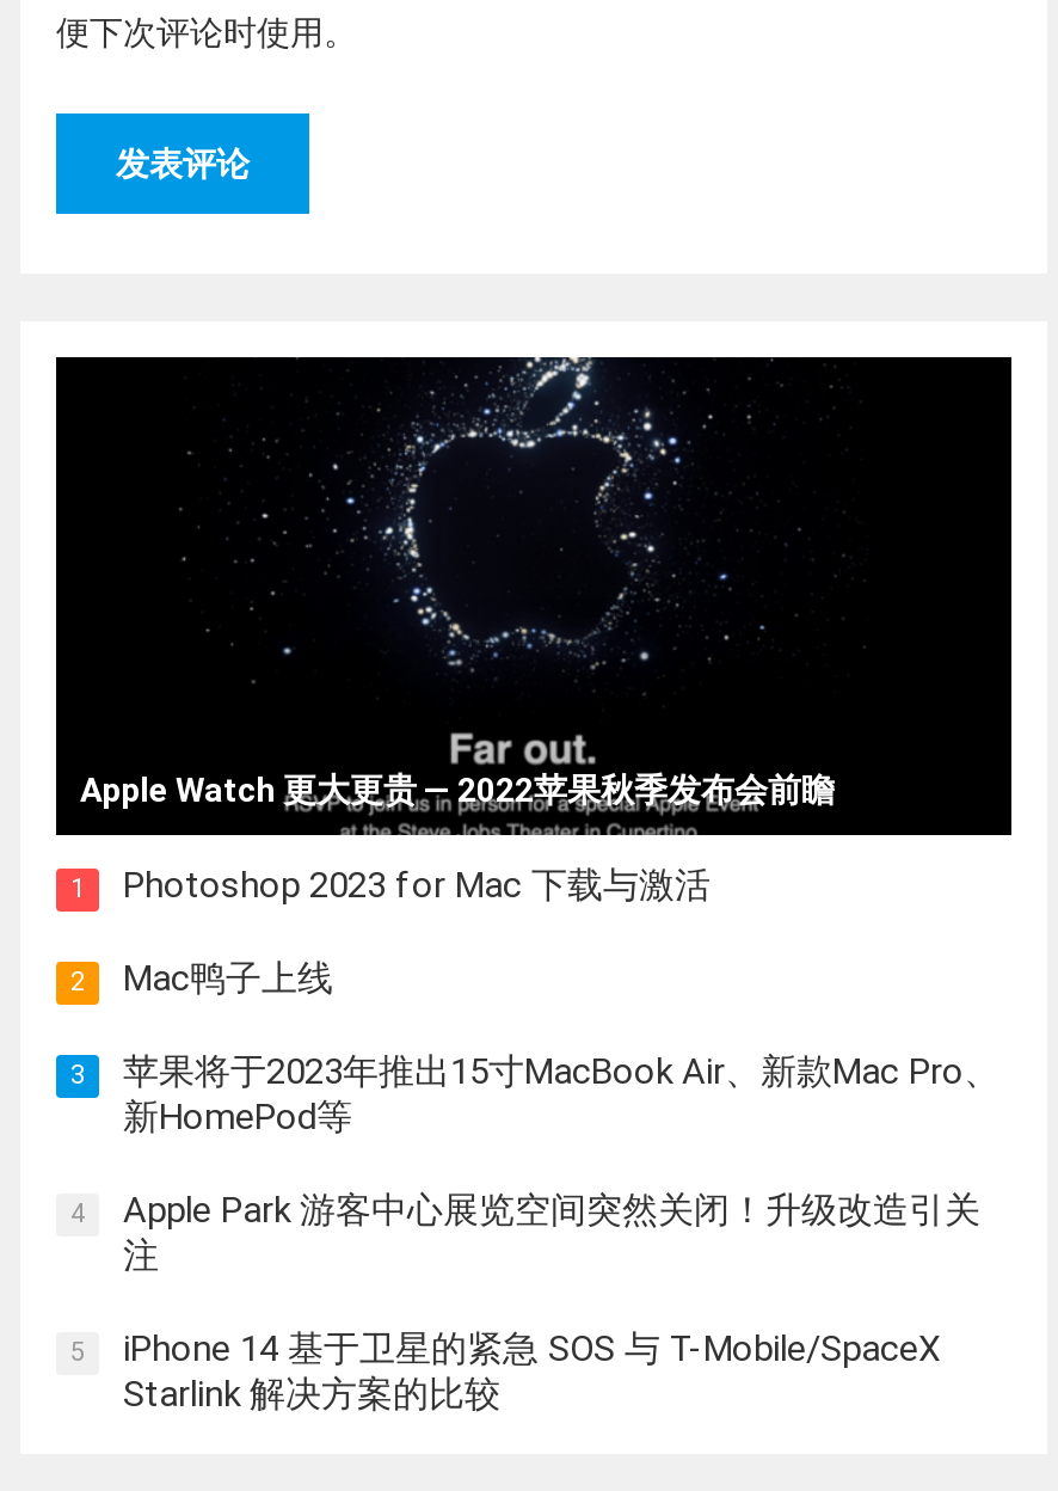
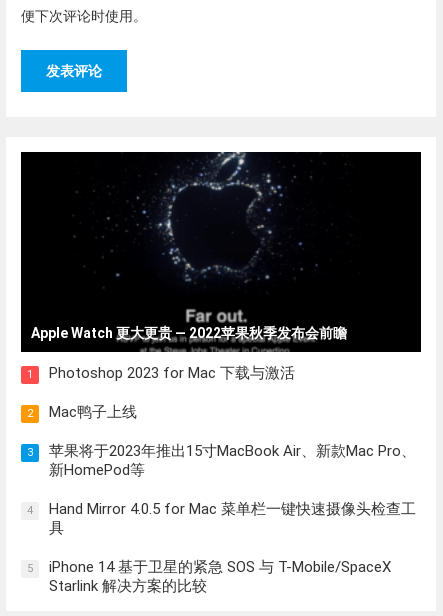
[123,1189,980,1277] Apple Park 游客中心展览空间突然关闭！升级改造引关 | 注 -> [49,500,416,537] Hand Mirror 4.0.5 for Mac 菜单栏一键快速摄像头检查工 | 具

